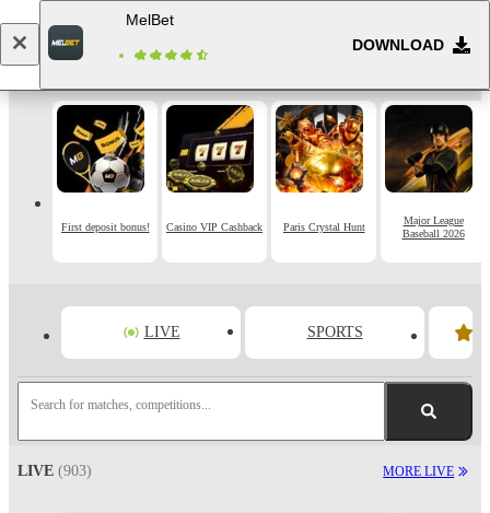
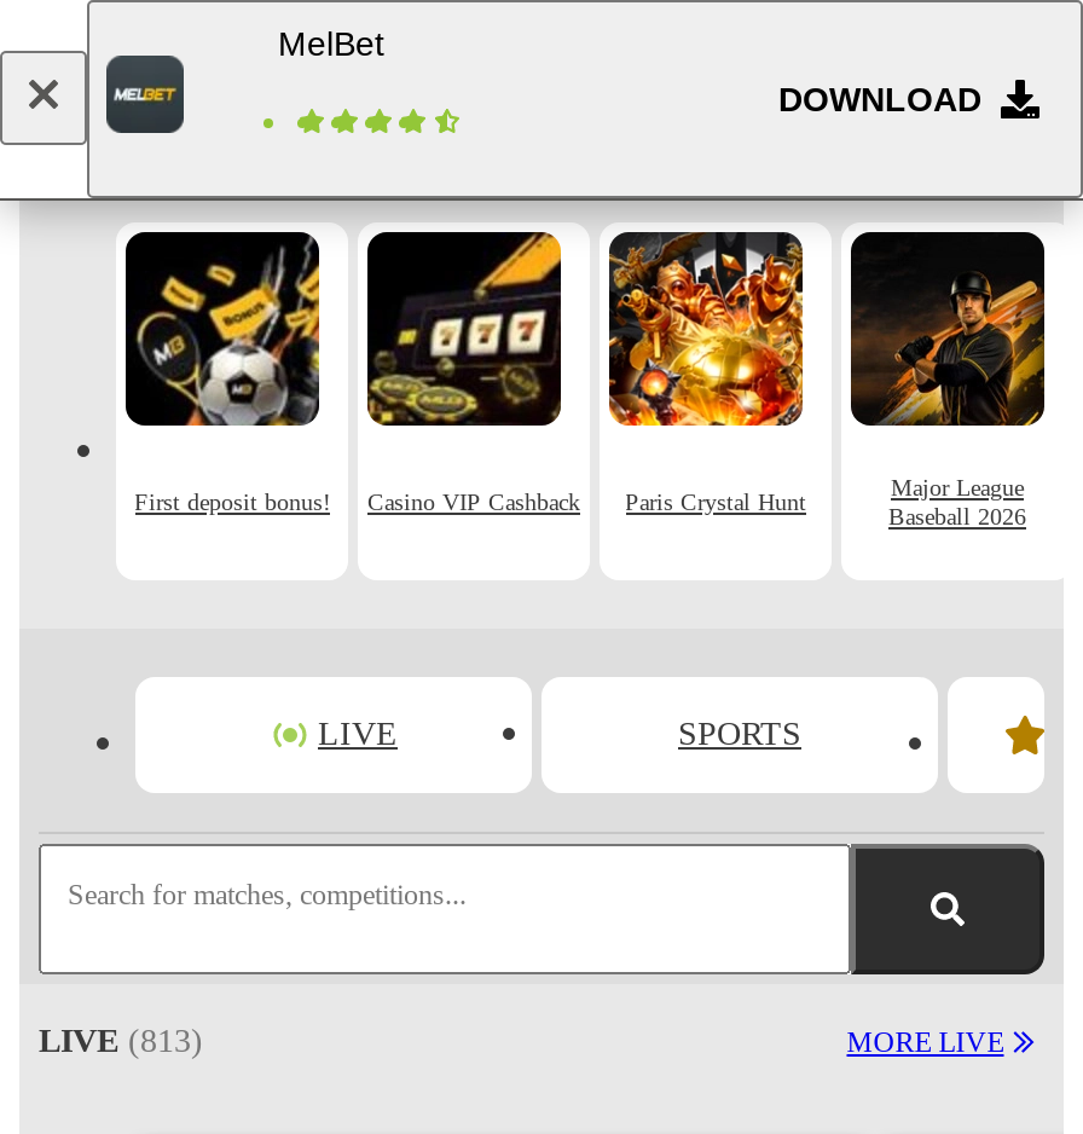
[17,463,92,479] LIVE (903) -> [39,1023,203,1059] LIVE (813)

